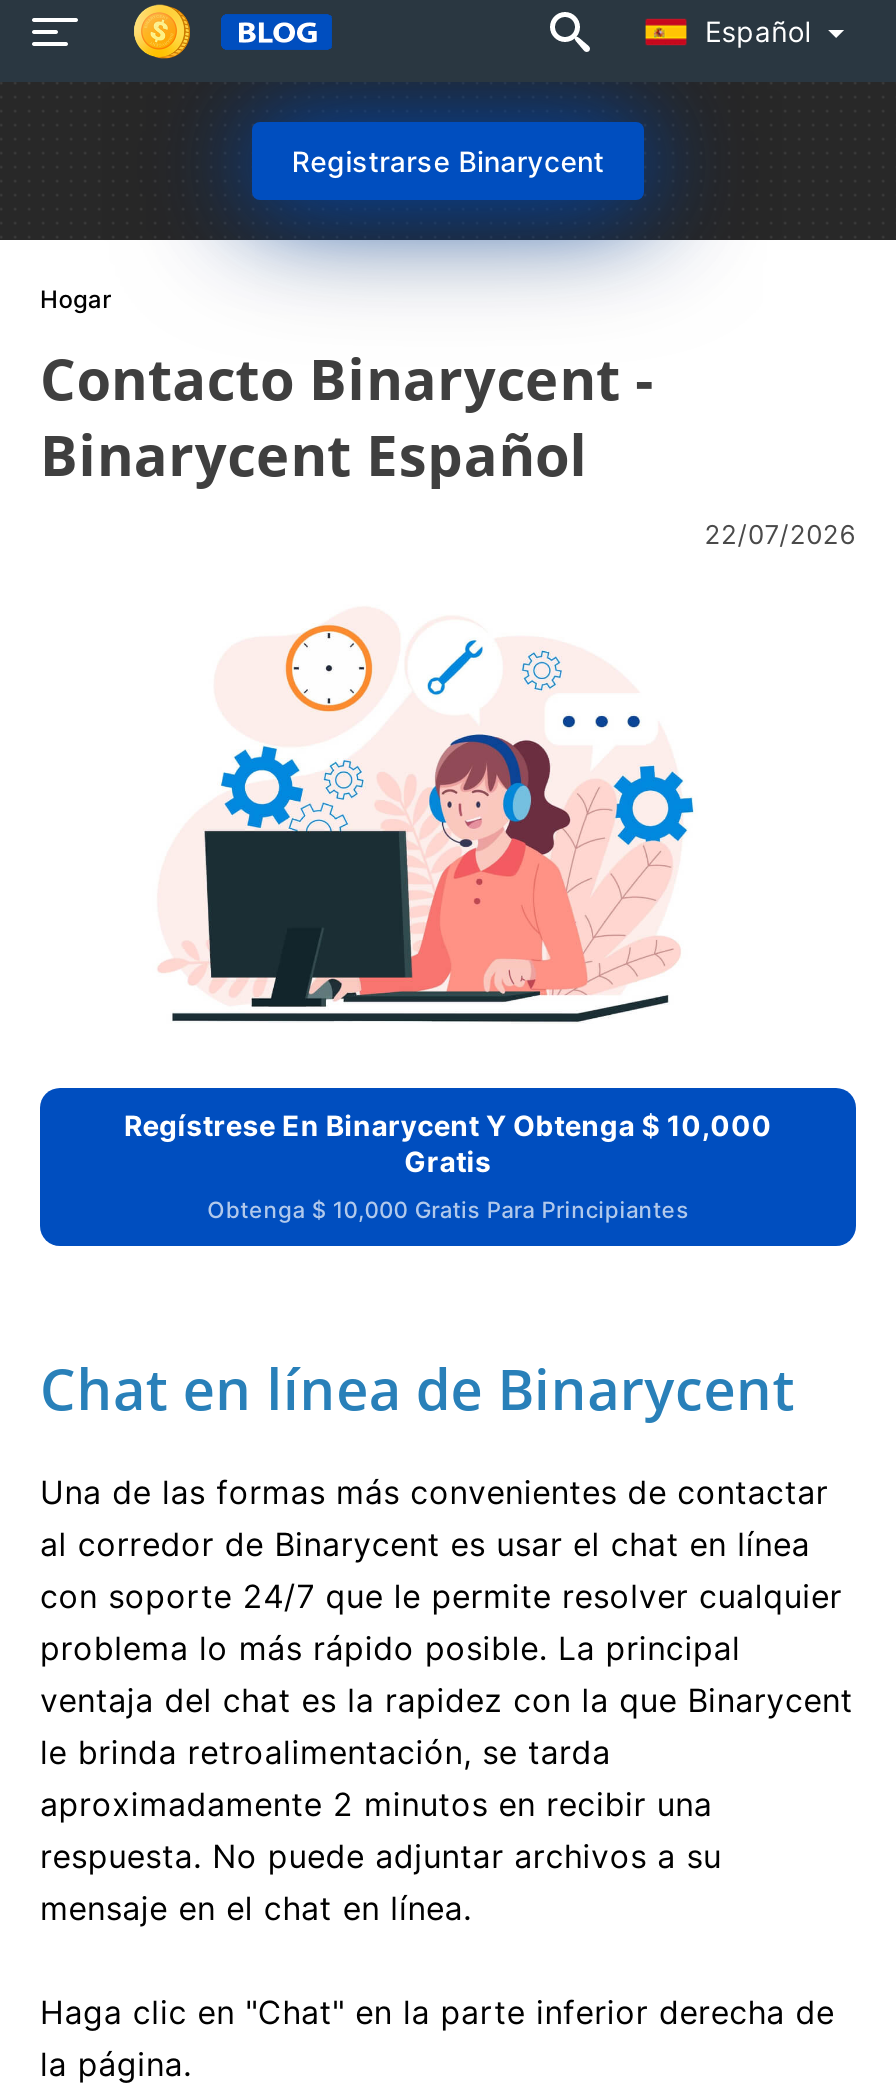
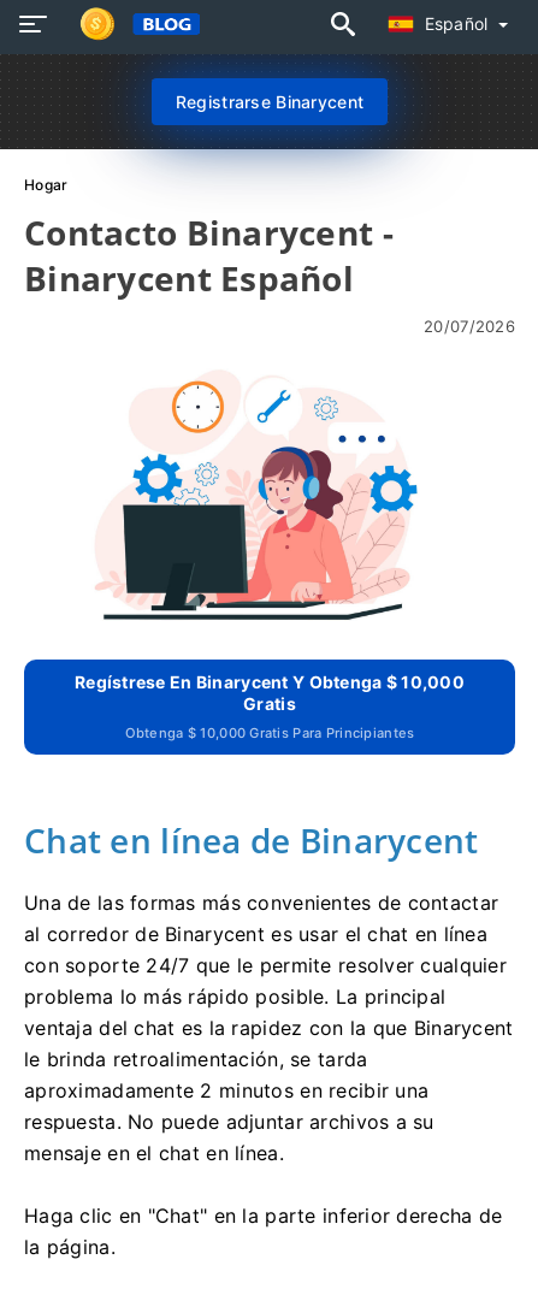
[704,518,856,550] 22/07/2026 -> [424,317,515,336] 20/07/2026

